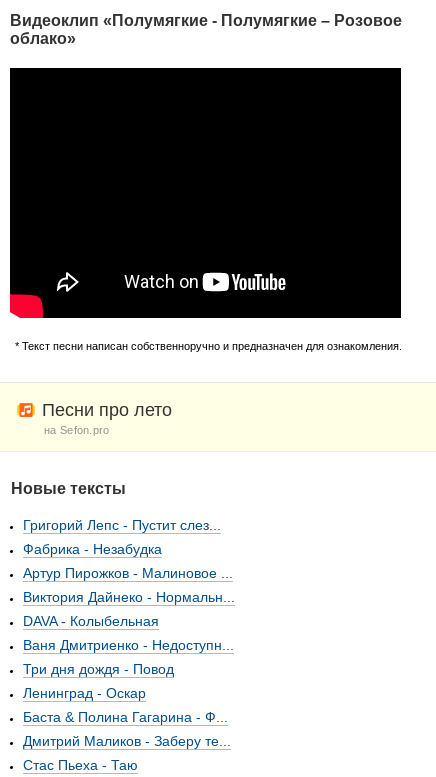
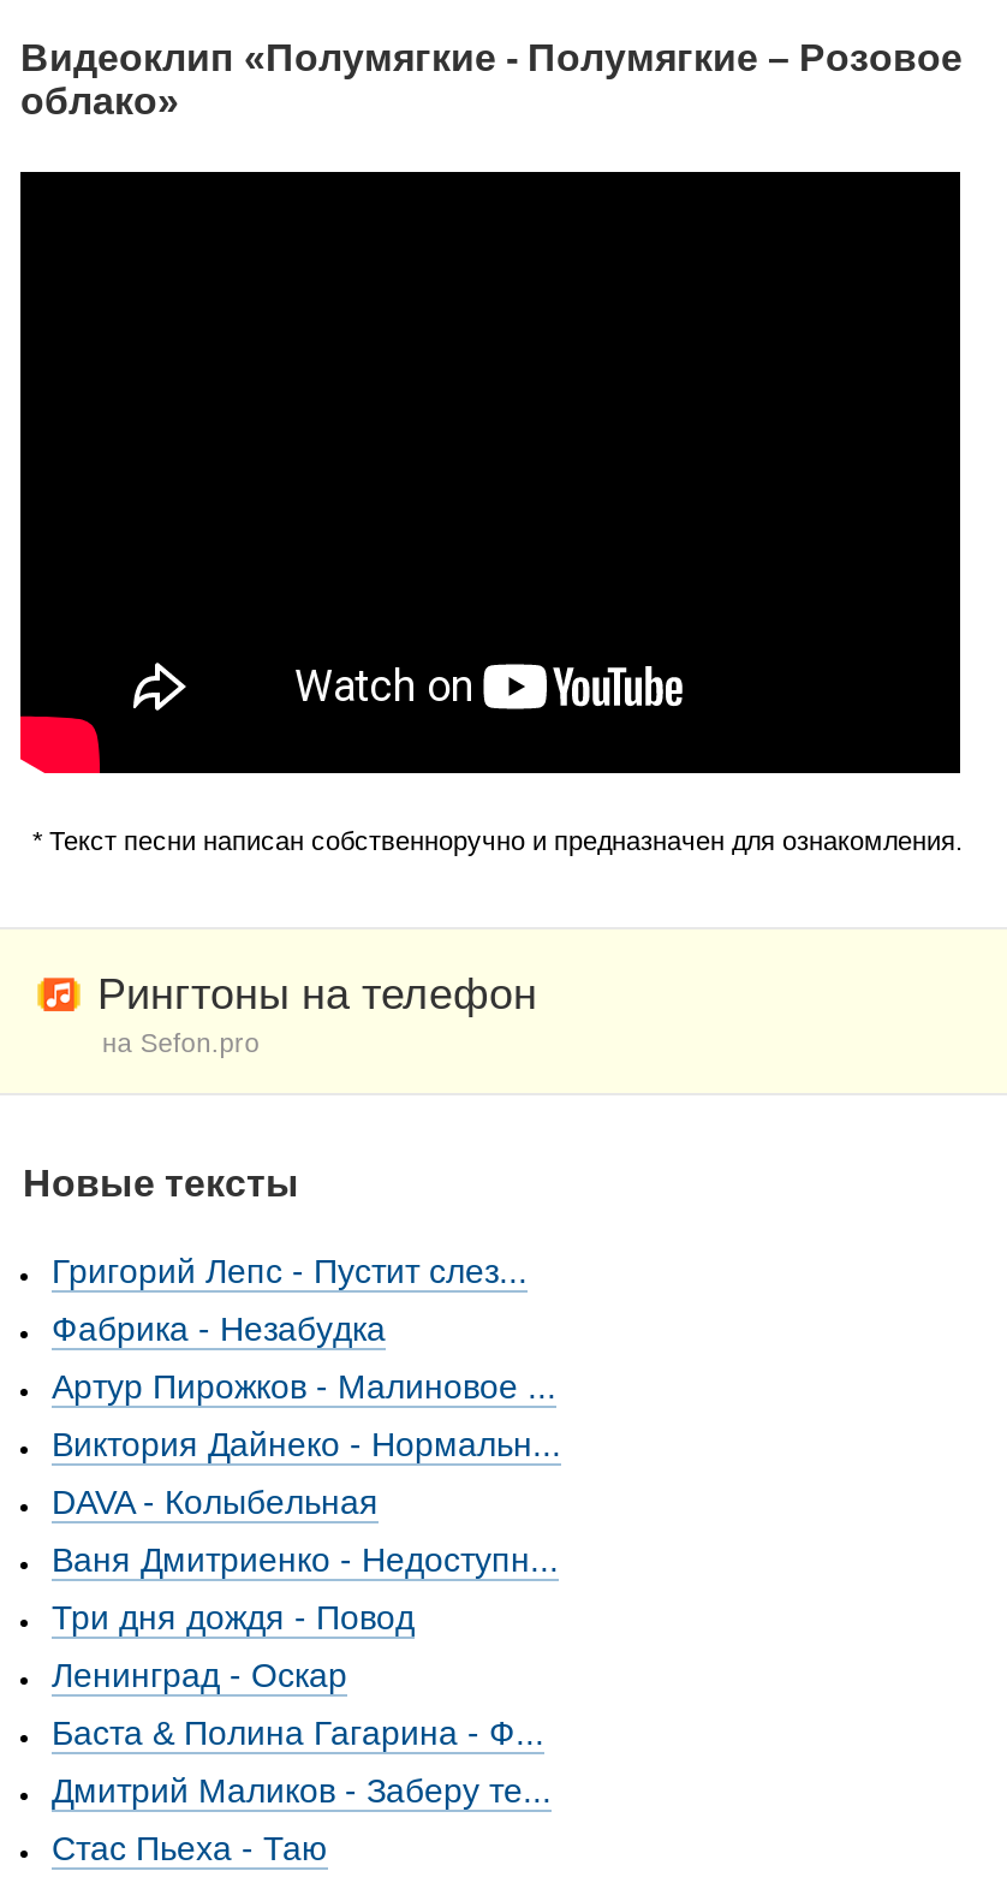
[42,400,172,420] Песни про лето -> [97,970,537,1018] Рингтоны на телефон

